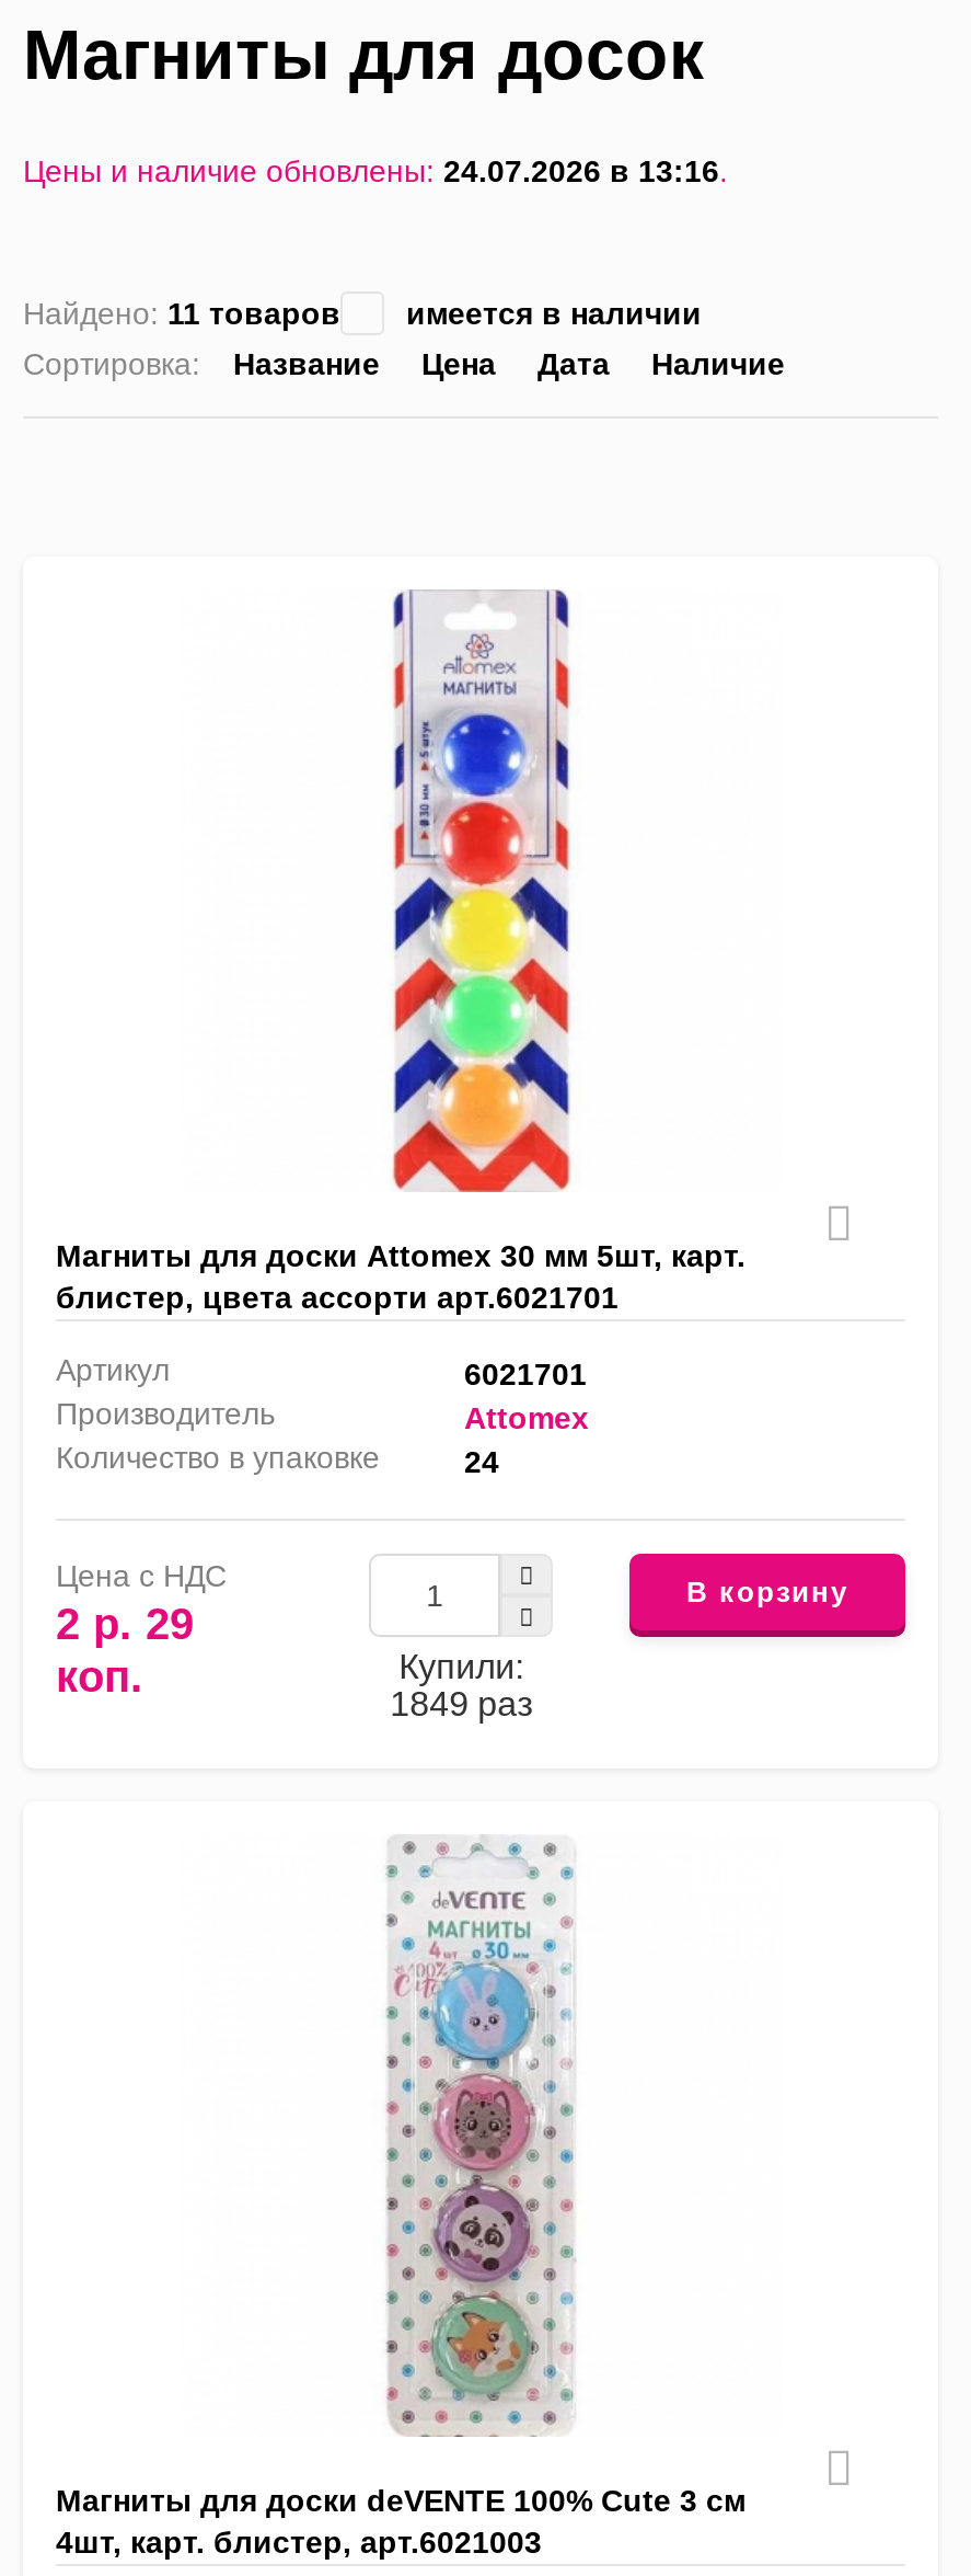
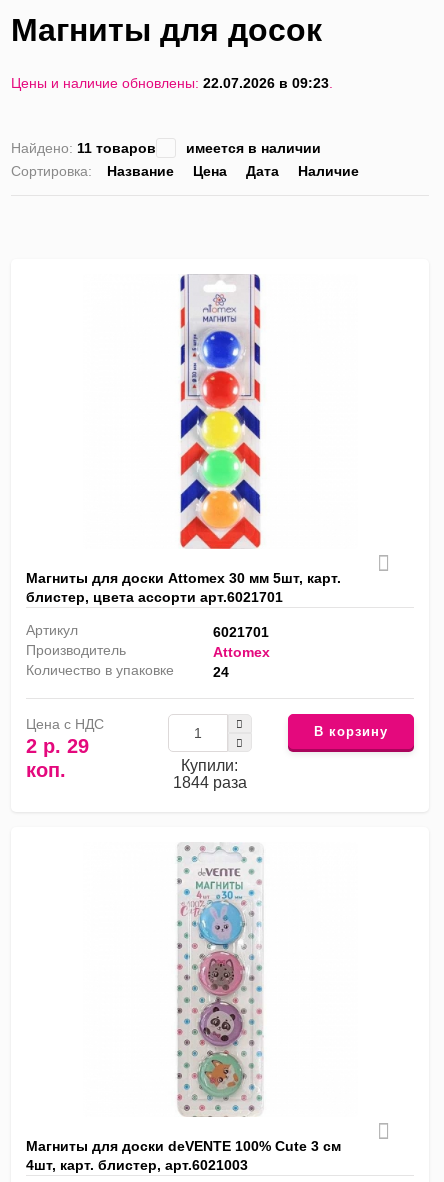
[23,154,728,189] Цены и наличие обновлены: 24.07.2026 в 13:16. -> [11,75,333,91] Цены и наличие обновлены: 22.07.2026 в 09:23.
[390,1686,532,1723] 1849 раз -> [173,774,247,791] 1844 раза

